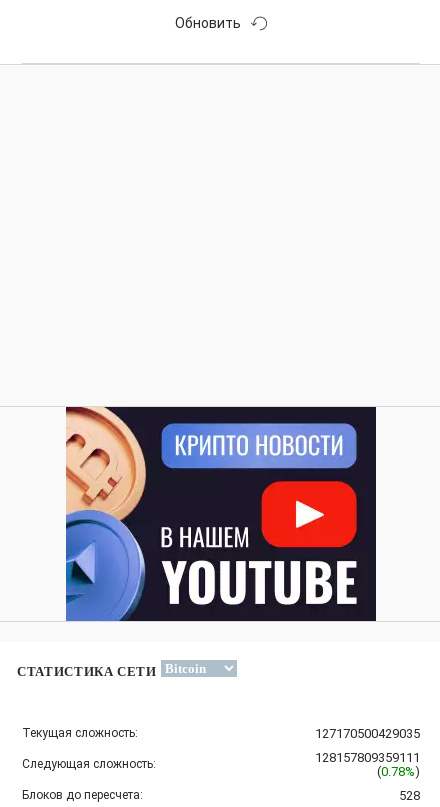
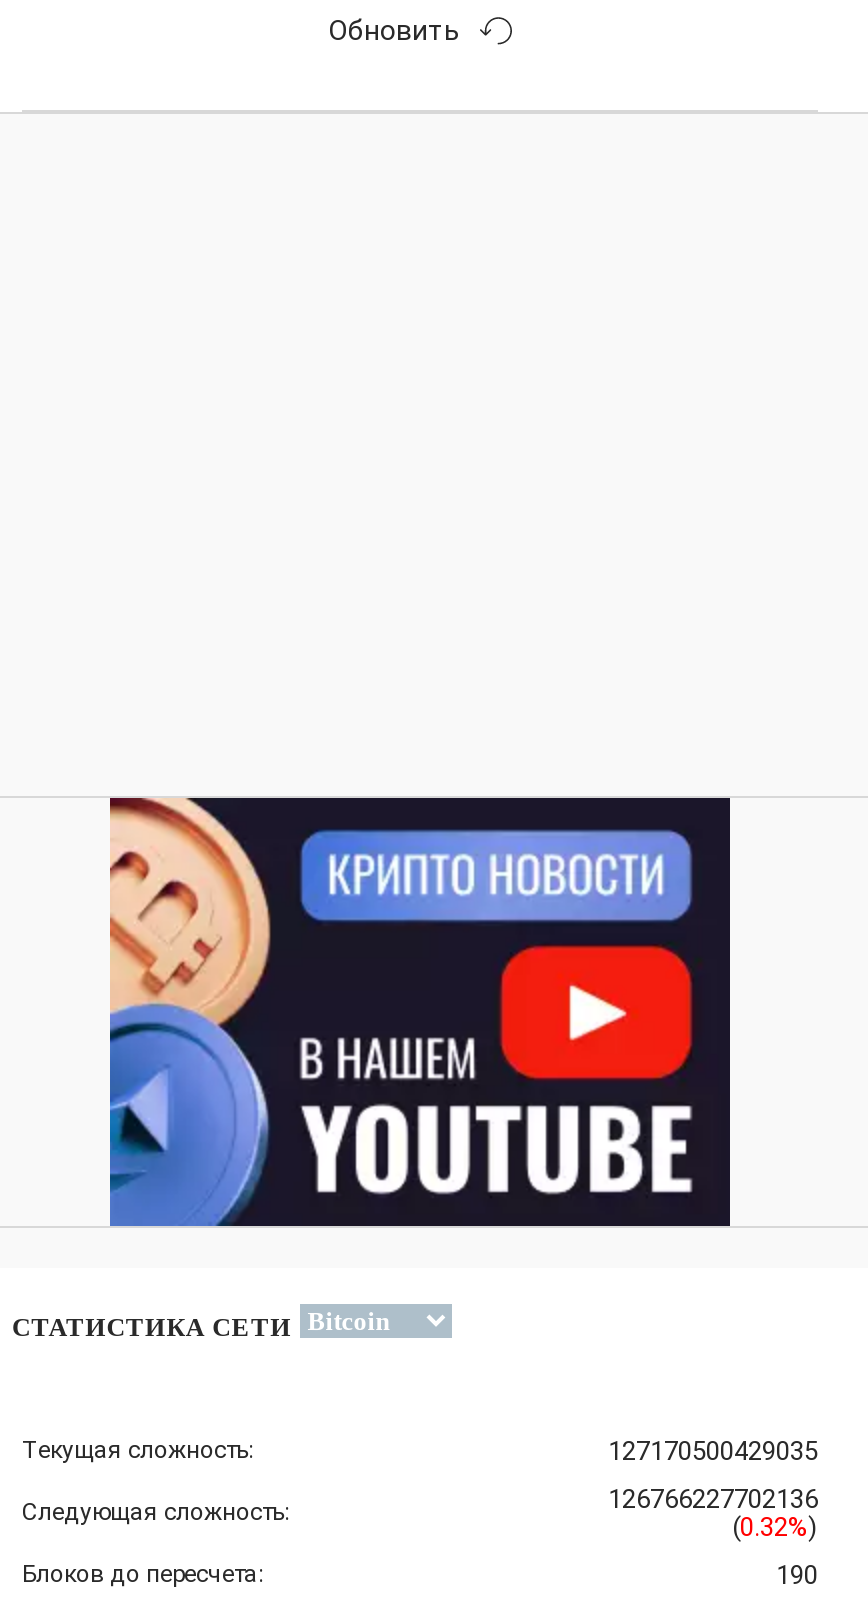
[315,750,420,765] 128157809359111 -> [608,1484,818,1514] 126766227702136
[377,764,420,779] (0.78%) -> [732,1512,818,1542] (0.32%)
[399,788,420,803] 528 -> [776,1560,818,1590] 190

